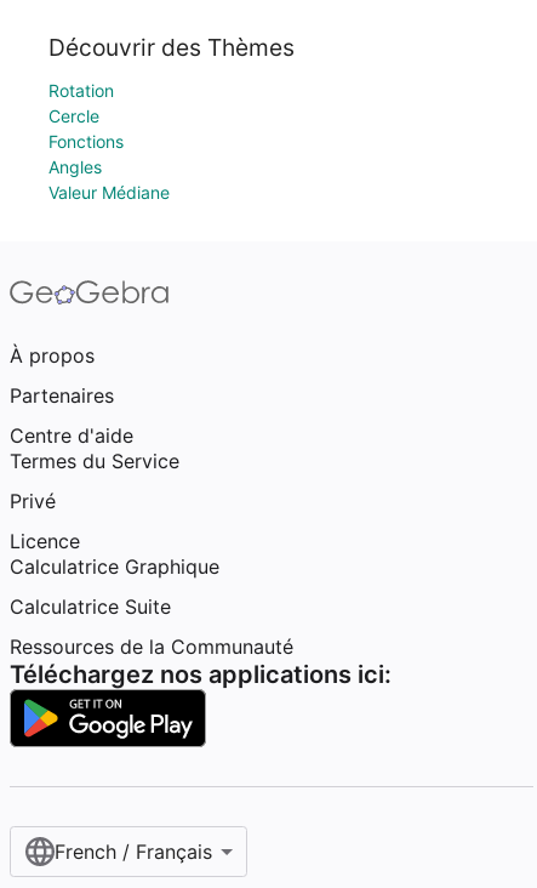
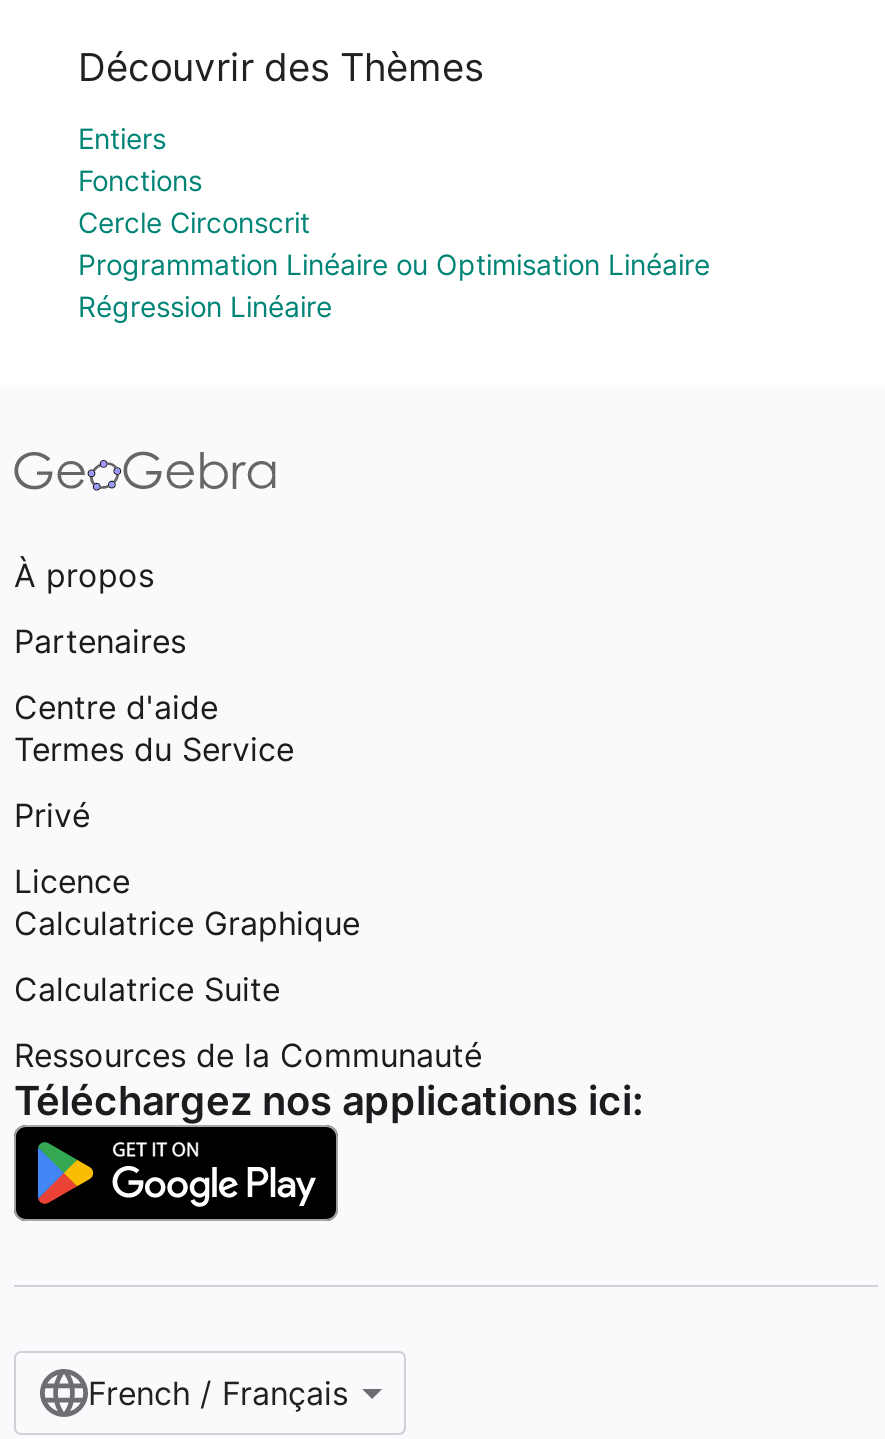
[48,80,114,126] Rotation | Cercle -> [78,121,166,155] Entiers
moved [48,131,124,152] -> [78,163,202,197]: Fonctions
[48,156,170,203] Angles | Valeur Médiane -> [78,205,710,323] Cercle Circonscrit | Programmation Linéaire ou Optimisation Linéaire | Régression Linéaire

